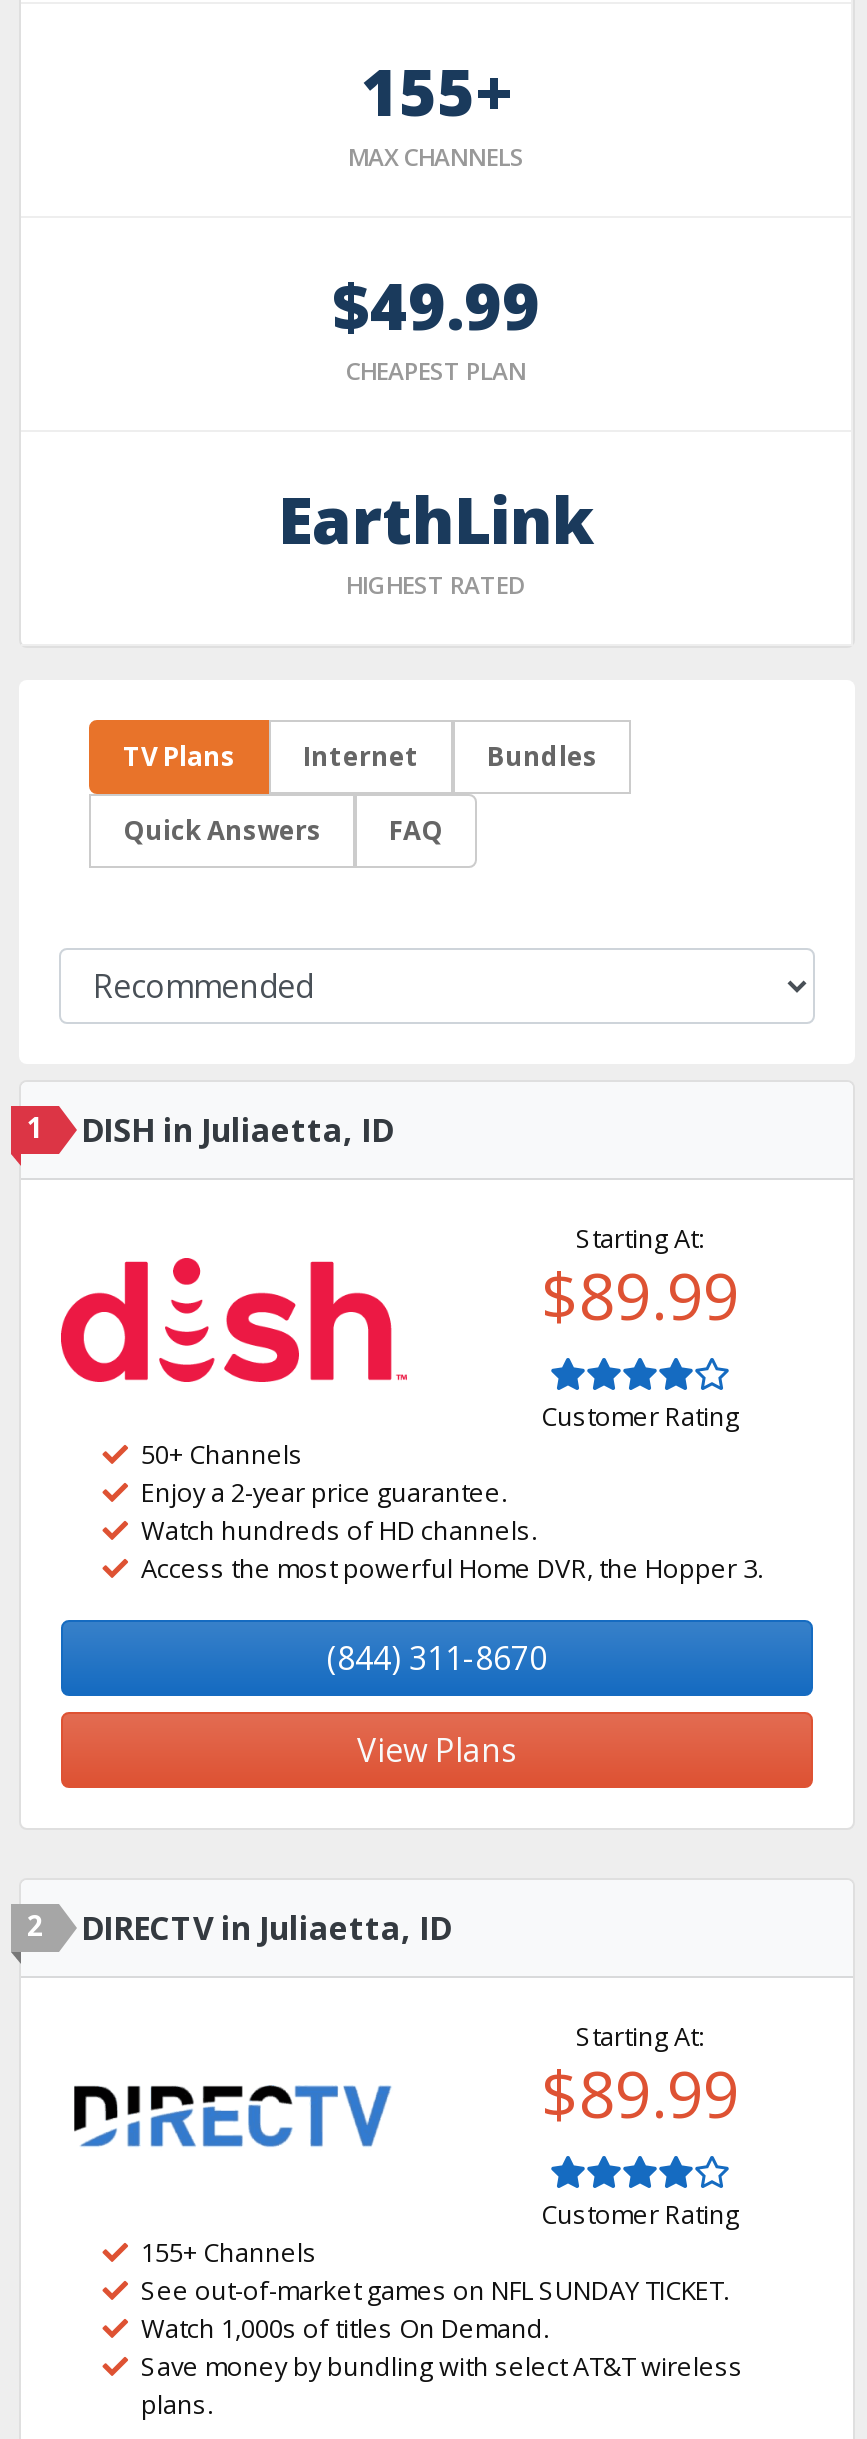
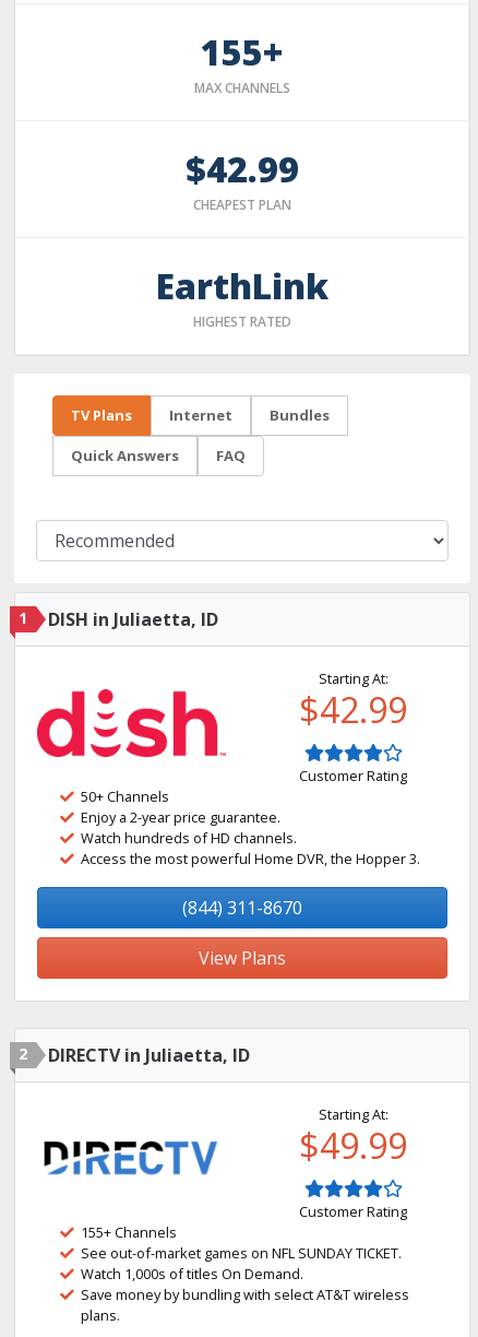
[332,262,540,348] $49.99 -> [185,145,298,192] $42.99
[541,1252,739,1338] $89.99 -> [299,686,407,733] $42.99
[541,2050,739,2136] $89.99 -> [299,1122,407,1169] $49.99

